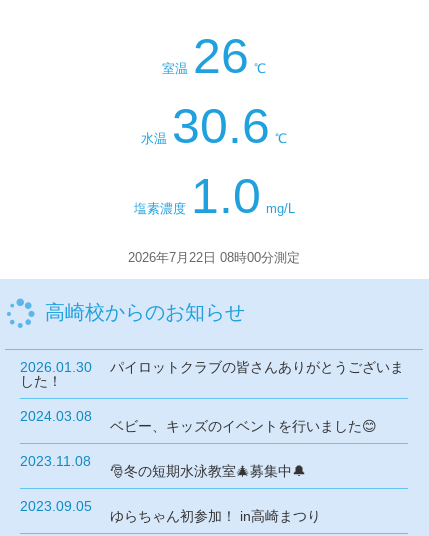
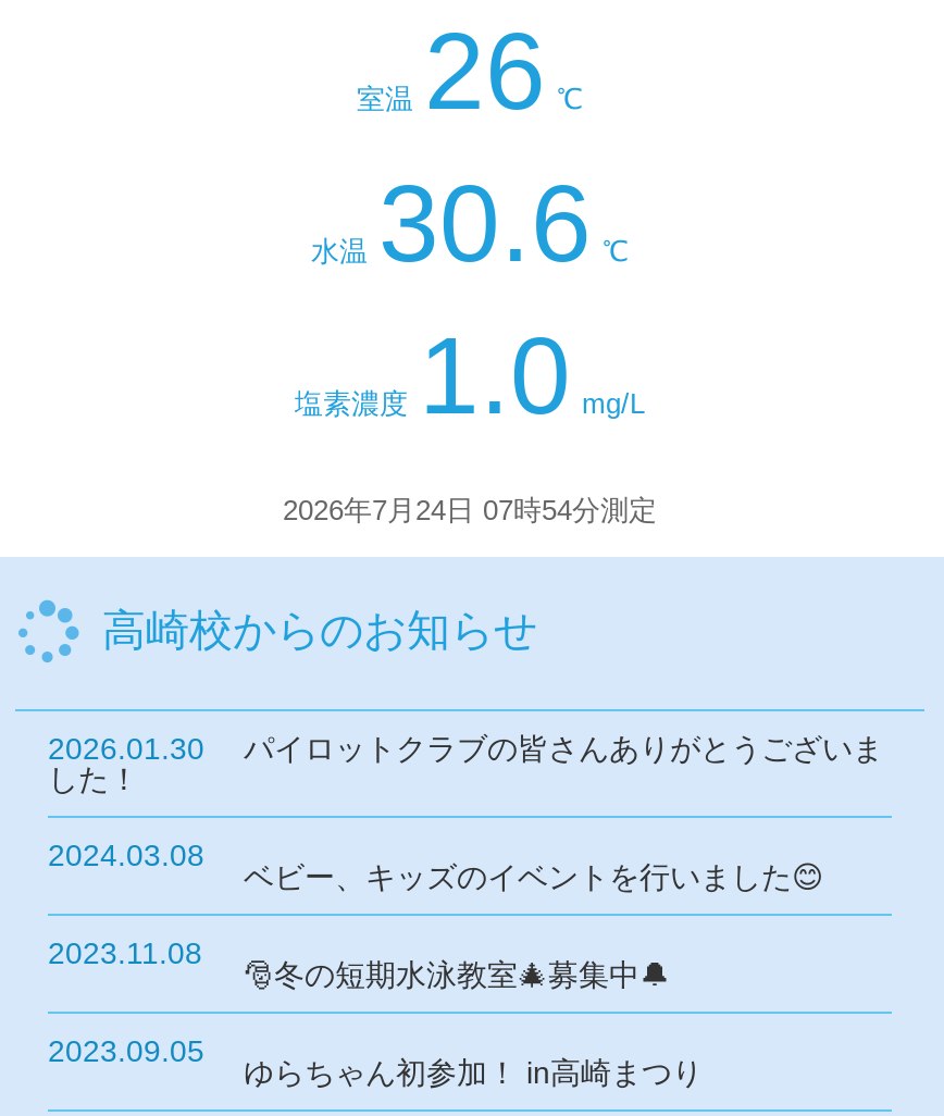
[128,250,300,265] 2026年7月22日 08時00分測定 -> [283,494,657,526] 2026年7月24日 07時54分測定

